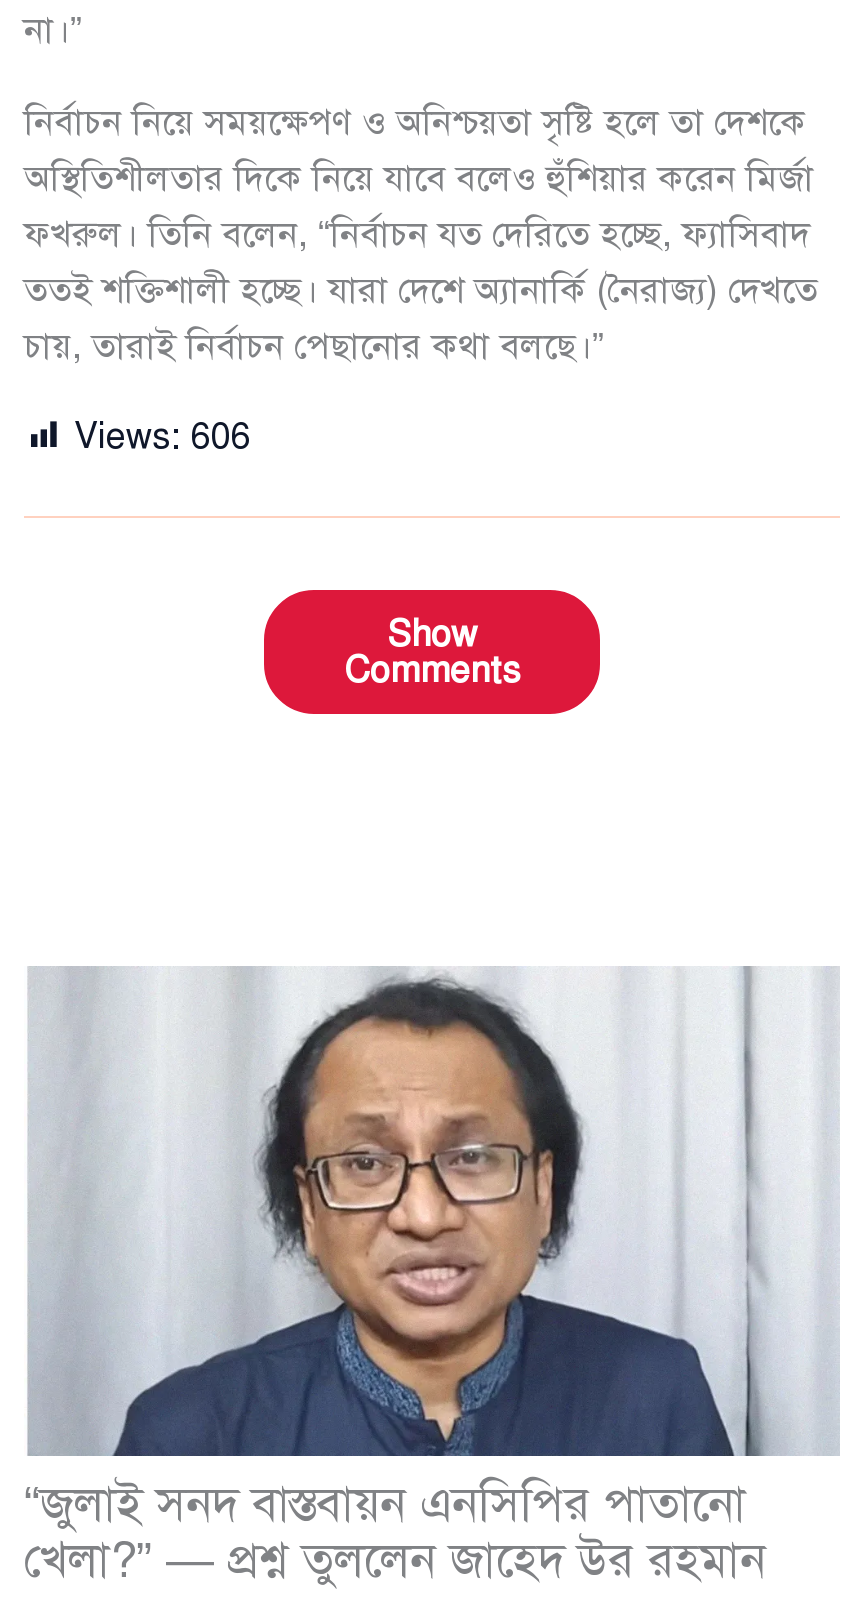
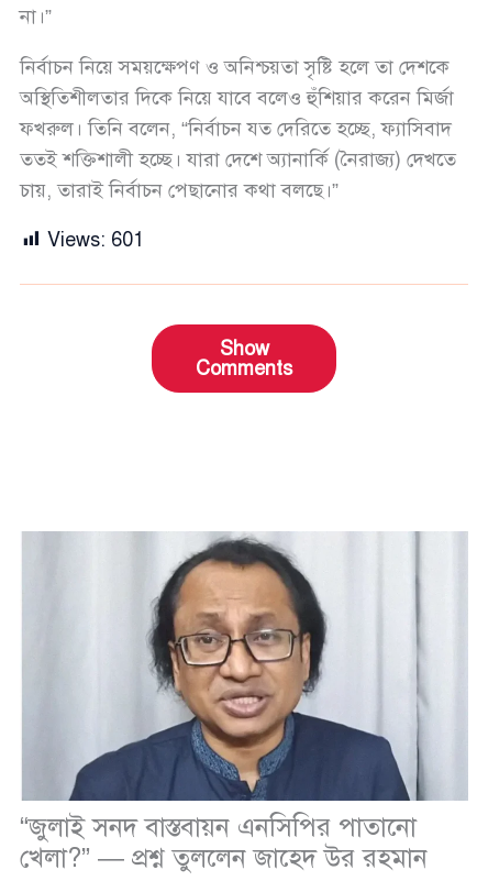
[74,414,250,458] Views: 606 -> [47,227,144,252] Views: 601

